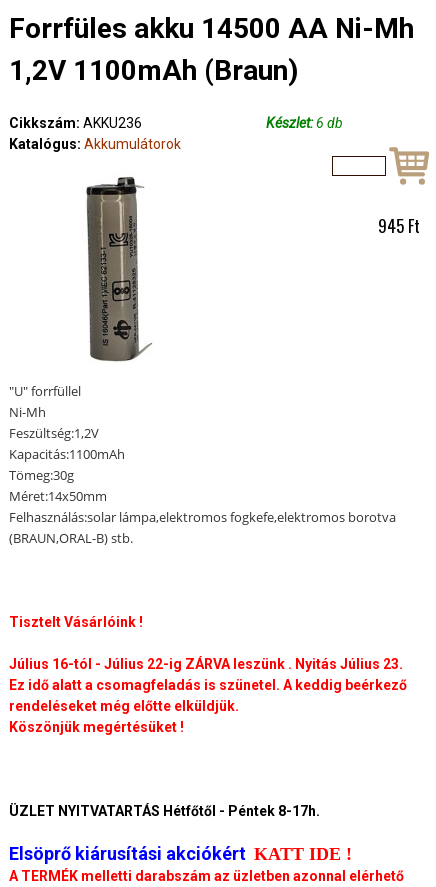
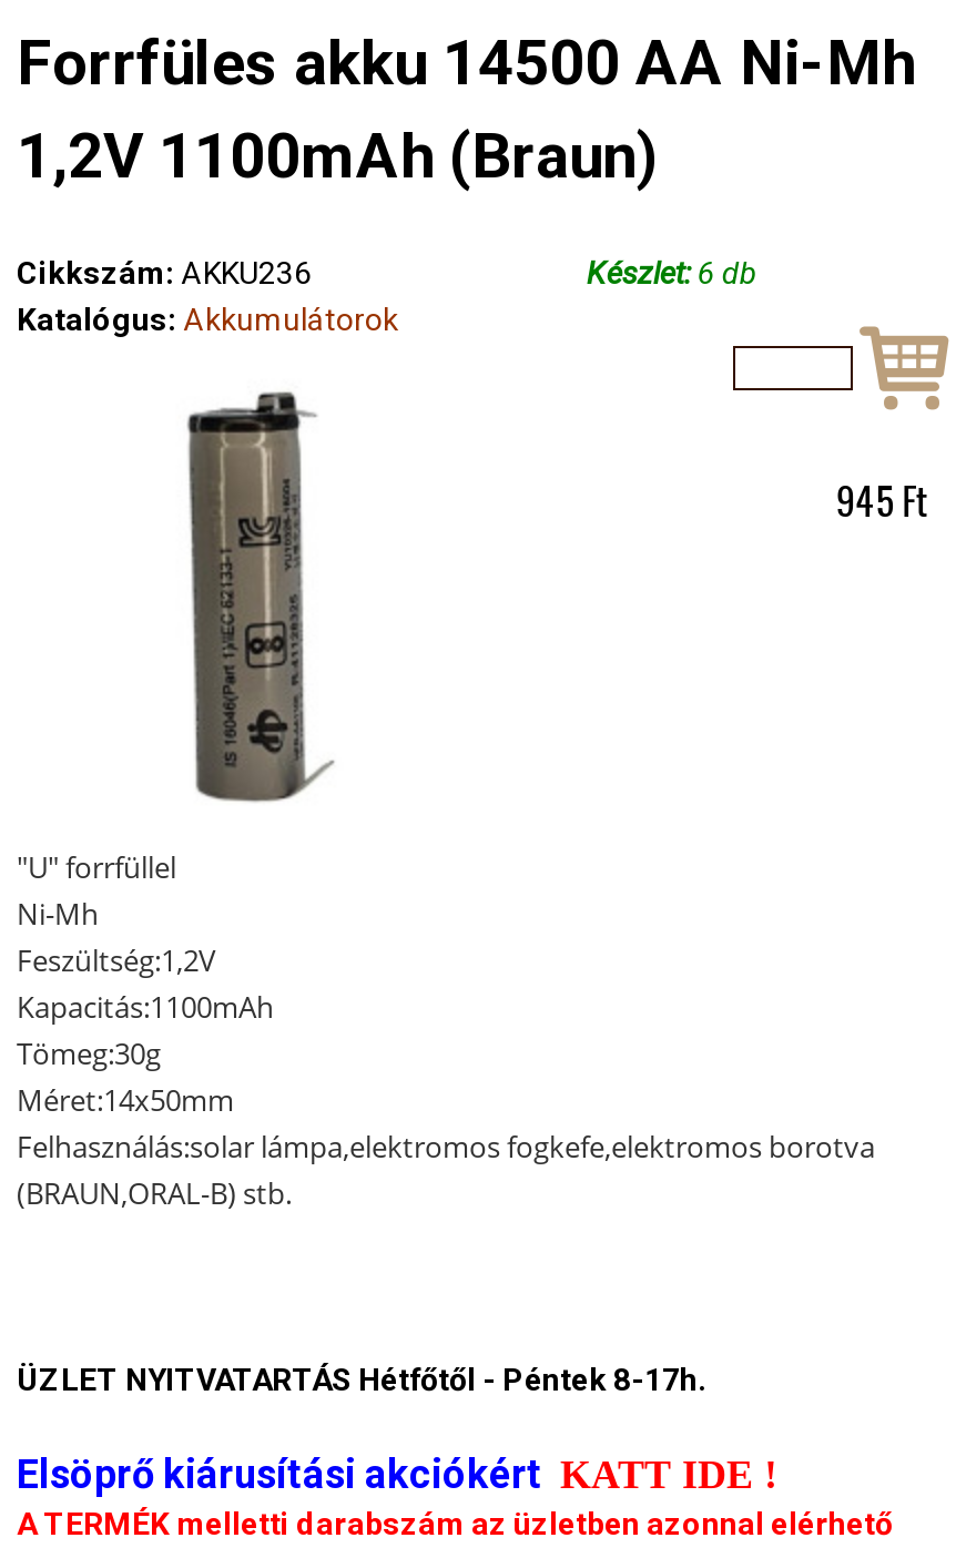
[9,614,407,735] Tisztelt Vásárlóink ! | Július 16-tól - Július 22-ig ZÁRVA leszünk . Nyitás Július 23. | Ez idő alatt a csomagfeladás is szünetel. A keddig beérkező | rendeléseket még előtte elküldjük. | Köszönjük megértésüket ! -> none

